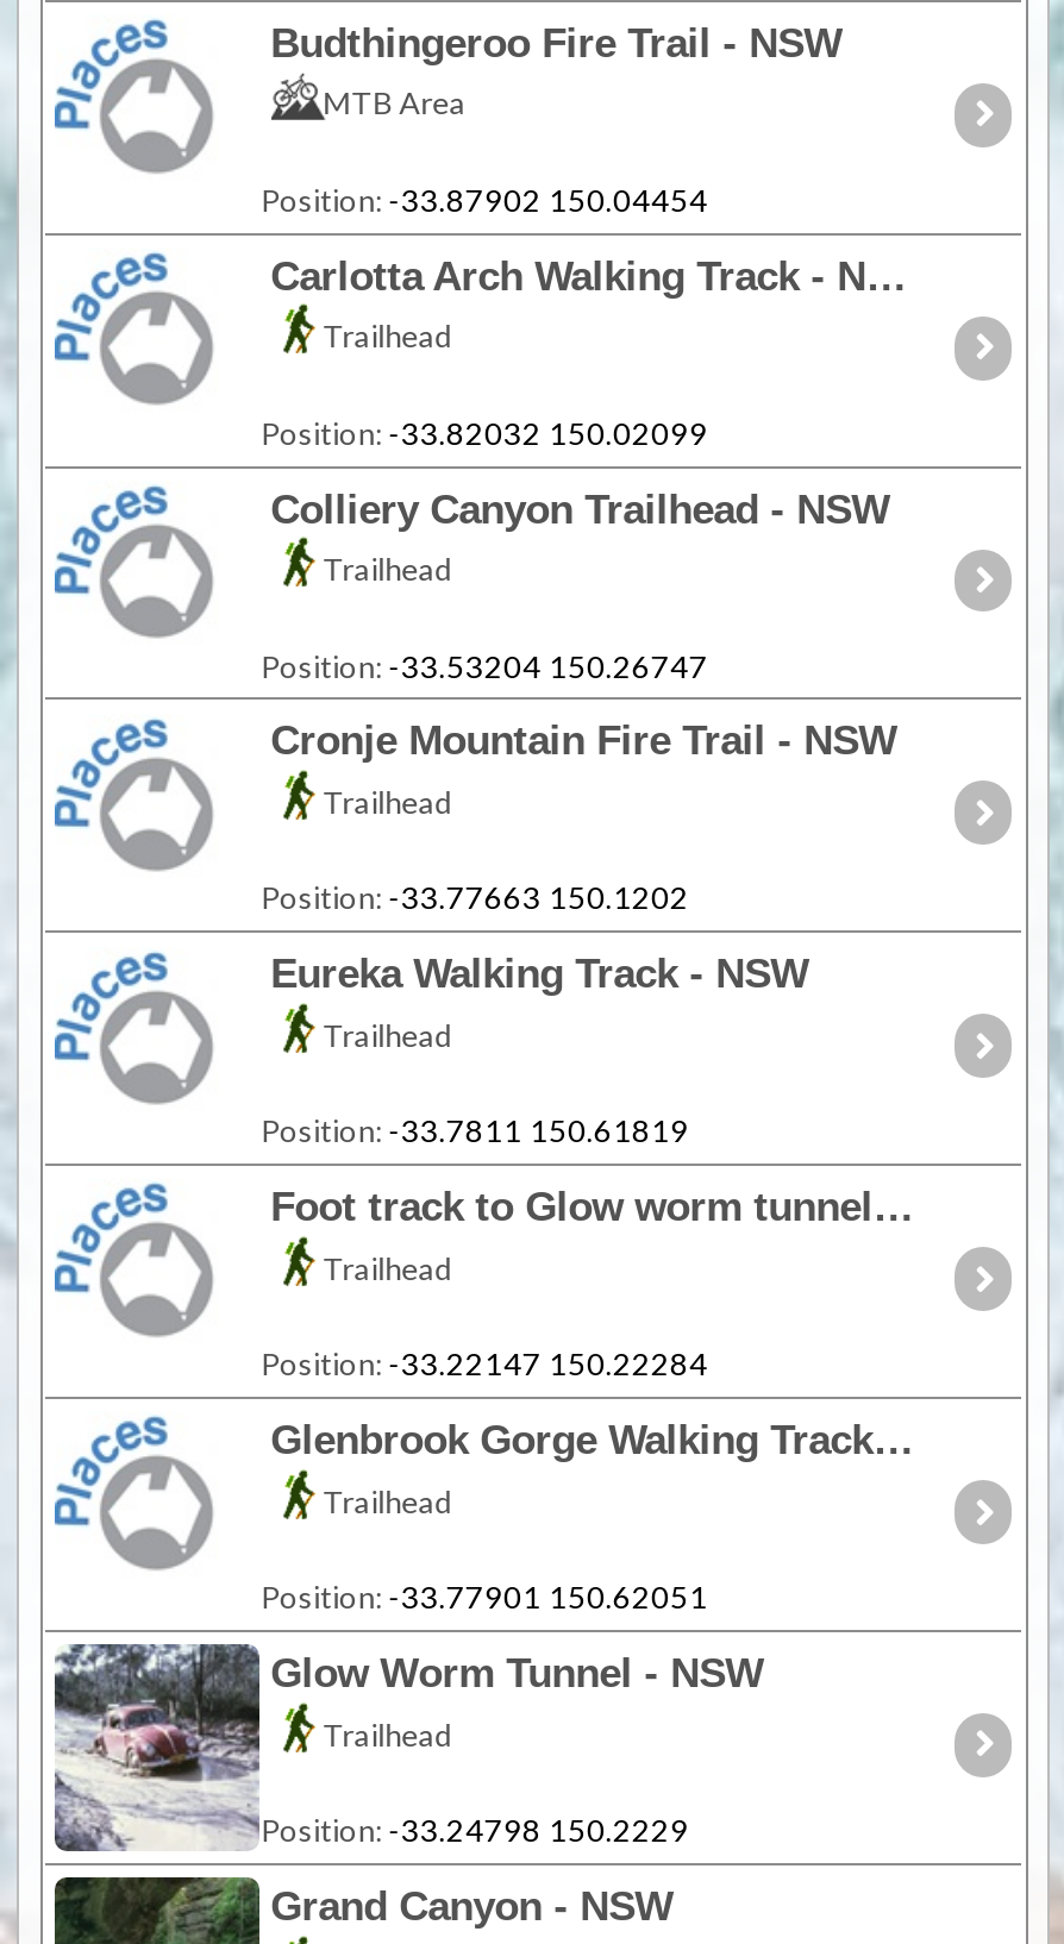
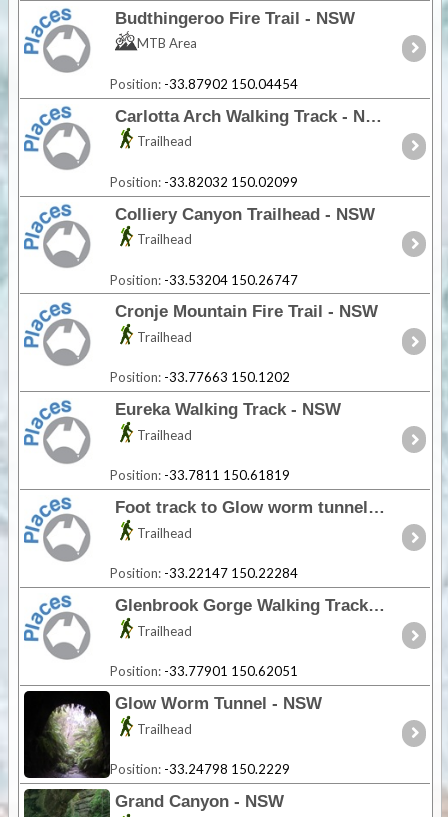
[52,1642,262,1854] [image] -> [23,690,111,779] [image]

